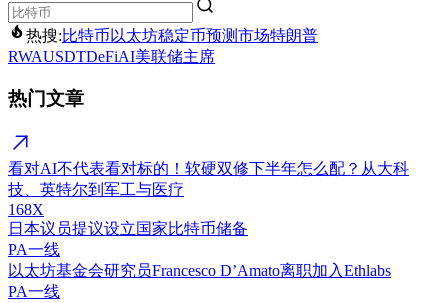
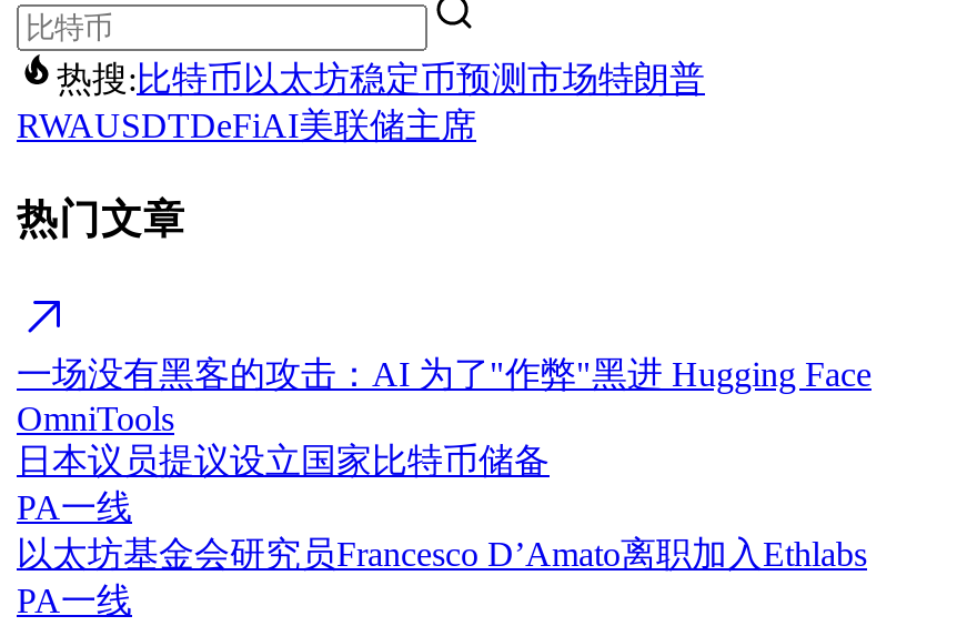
[8,160,409,218] 看对AI不代表看对标的！软硬双修下半年怎么配？从大科 | 技、英特尔到军工与医疗 | 168X -> [17,356,872,438] 一场没有黑客的攻击：AI 为了"作弊"黑进 Hugging Face | OmniTools

